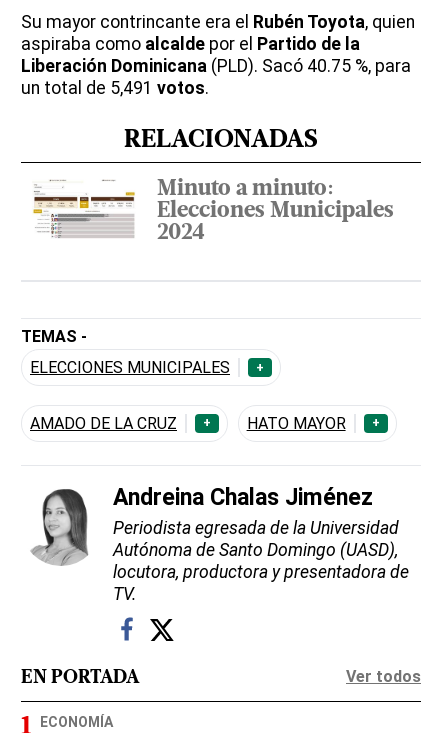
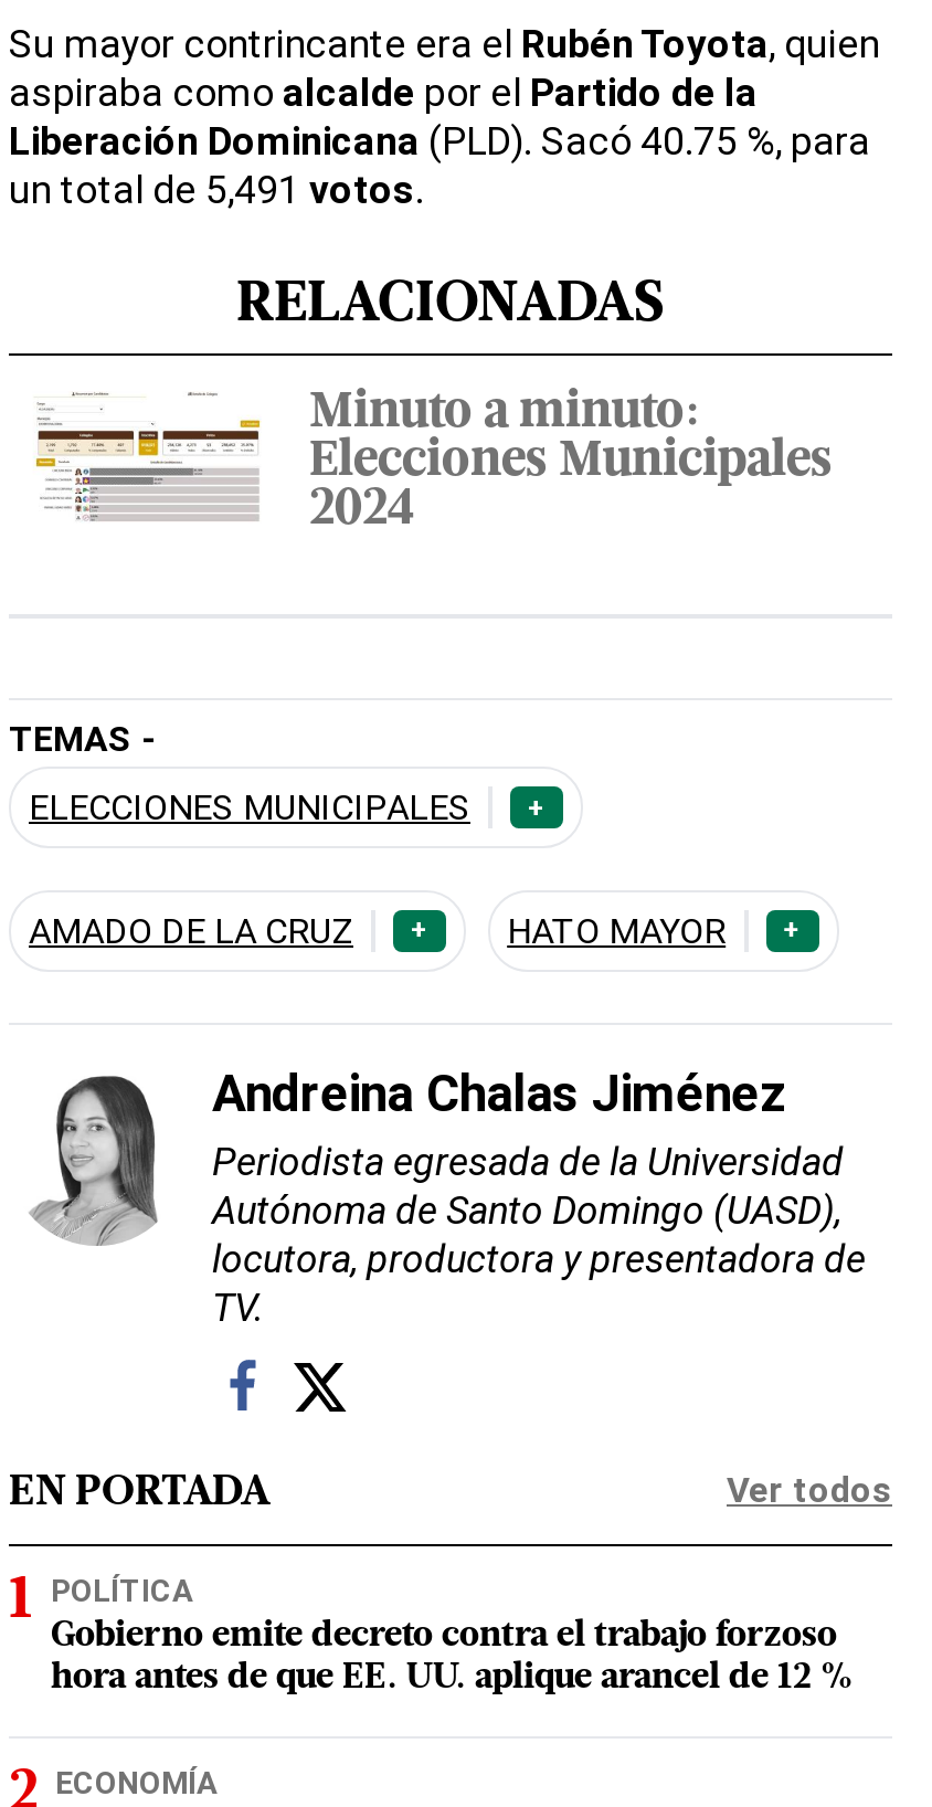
none -> [51,1572,855,1696] POLÍTICA | Gobierno emite decreto contra el trabajo forzoso | hora antes de que EE. UU. aplique arancel de 12 %

